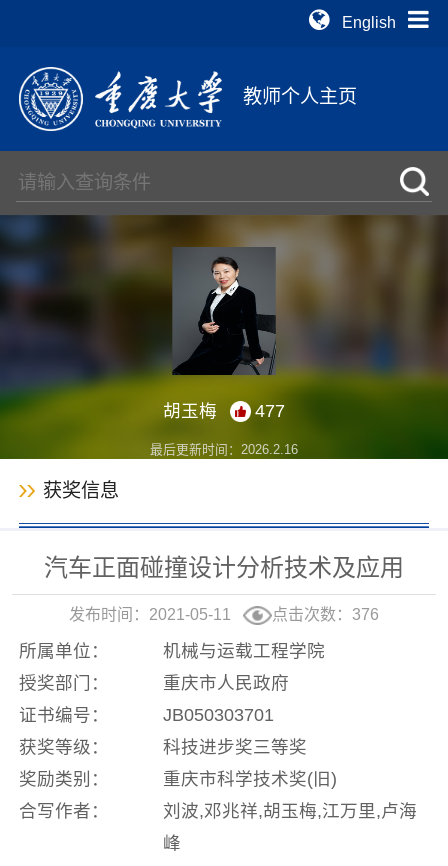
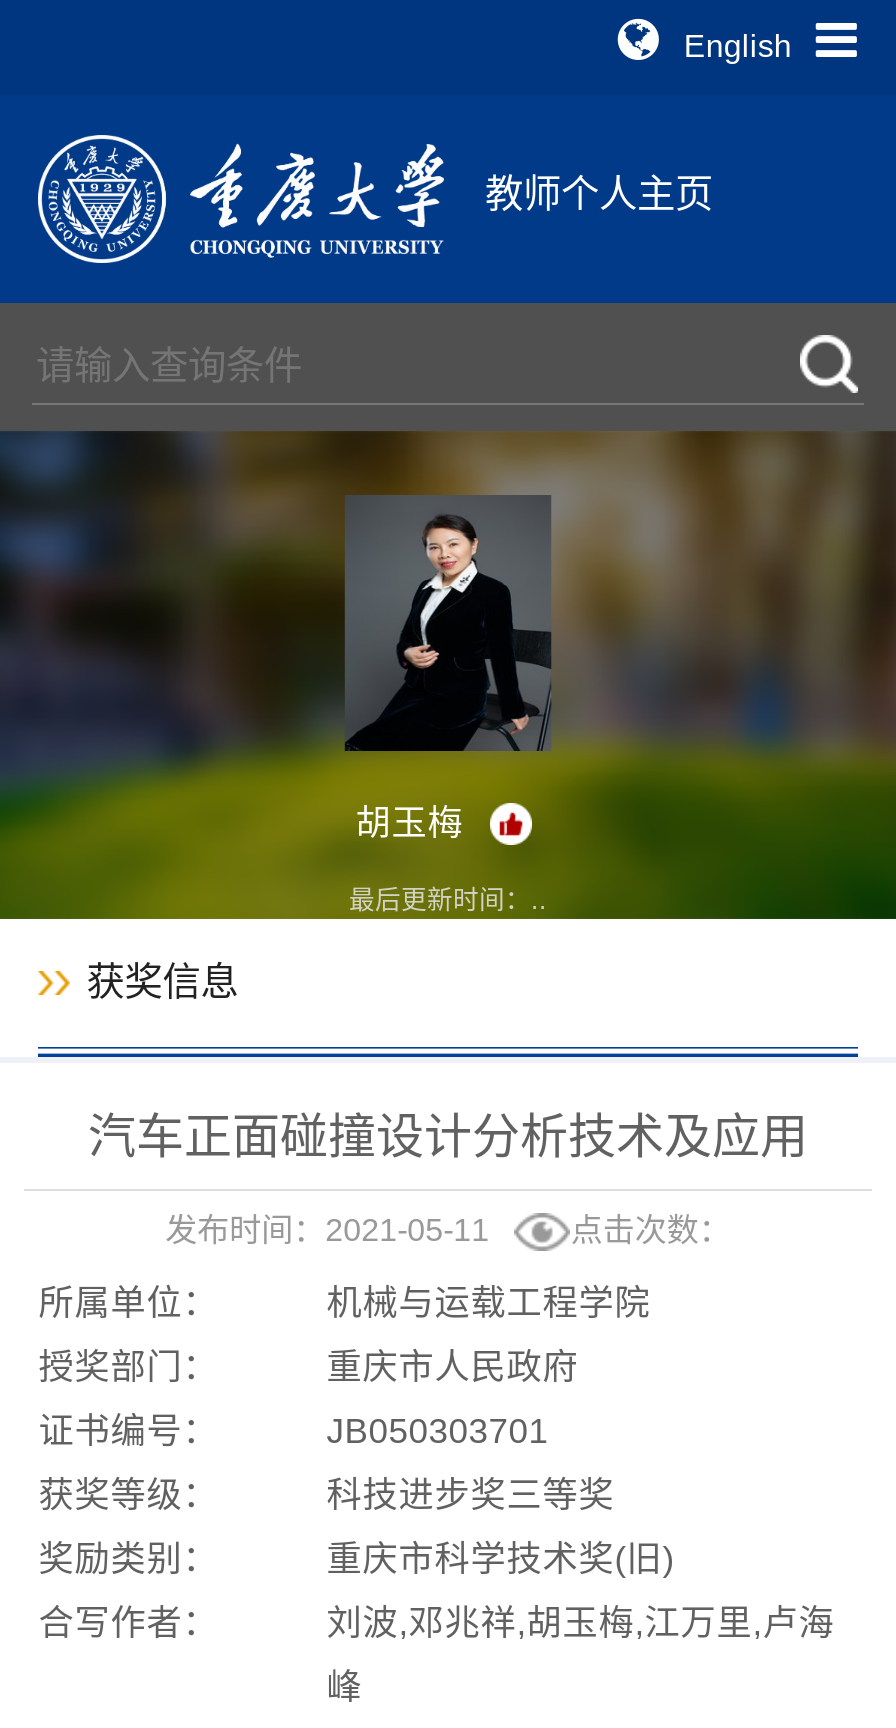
[150,401,298,457] 477 | 最后更新时间：2026. 2. 16 -> [349,885,547,915] 最后更新时间：..
[272,606,379,623] 点击次数：376 -> [571,1213,731,1247] 点击次数：

